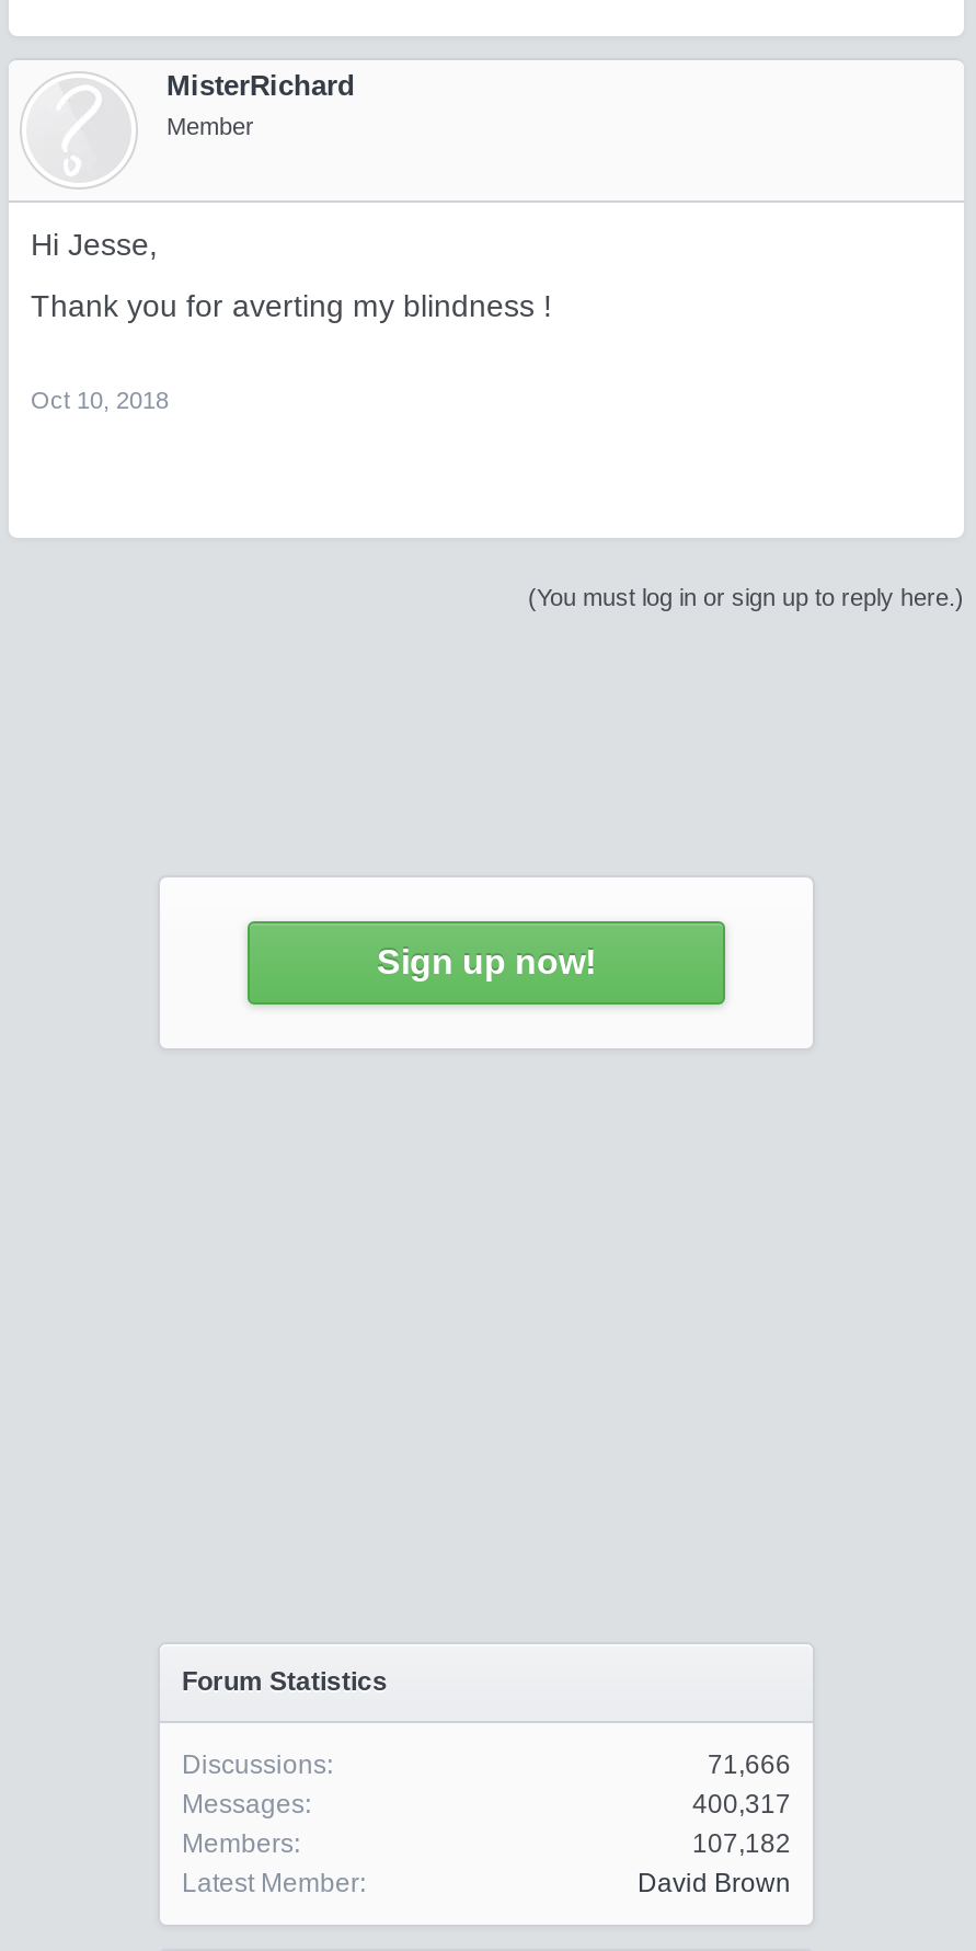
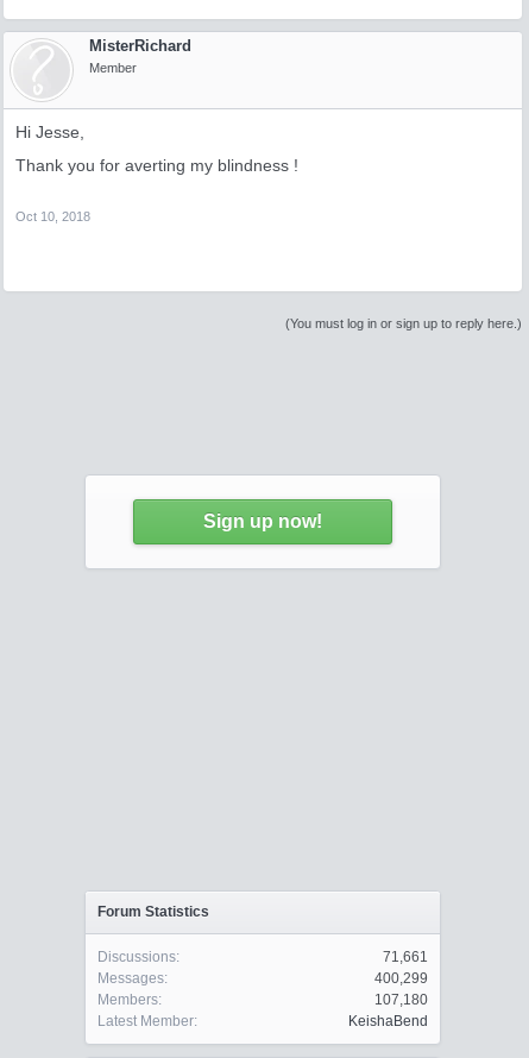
[708,1749,791,1780] 71,666 -> [383,949,428,965] 71,661
[692,1789,791,1820] 400,317 -> [374,970,428,987] 400,299
[692,1828,791,1859] 107,182 -> [374,991,428,1008] 107,180
[638,1868,791,1898] David Brown -> [348,1013,428,1029] KeishaBend

